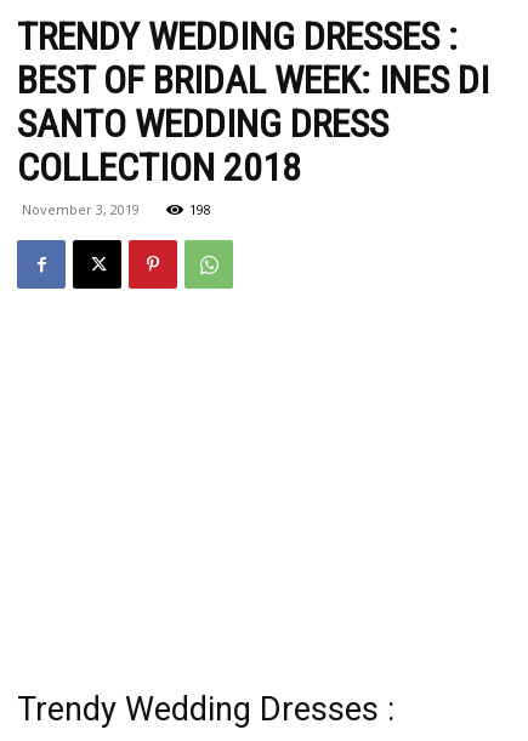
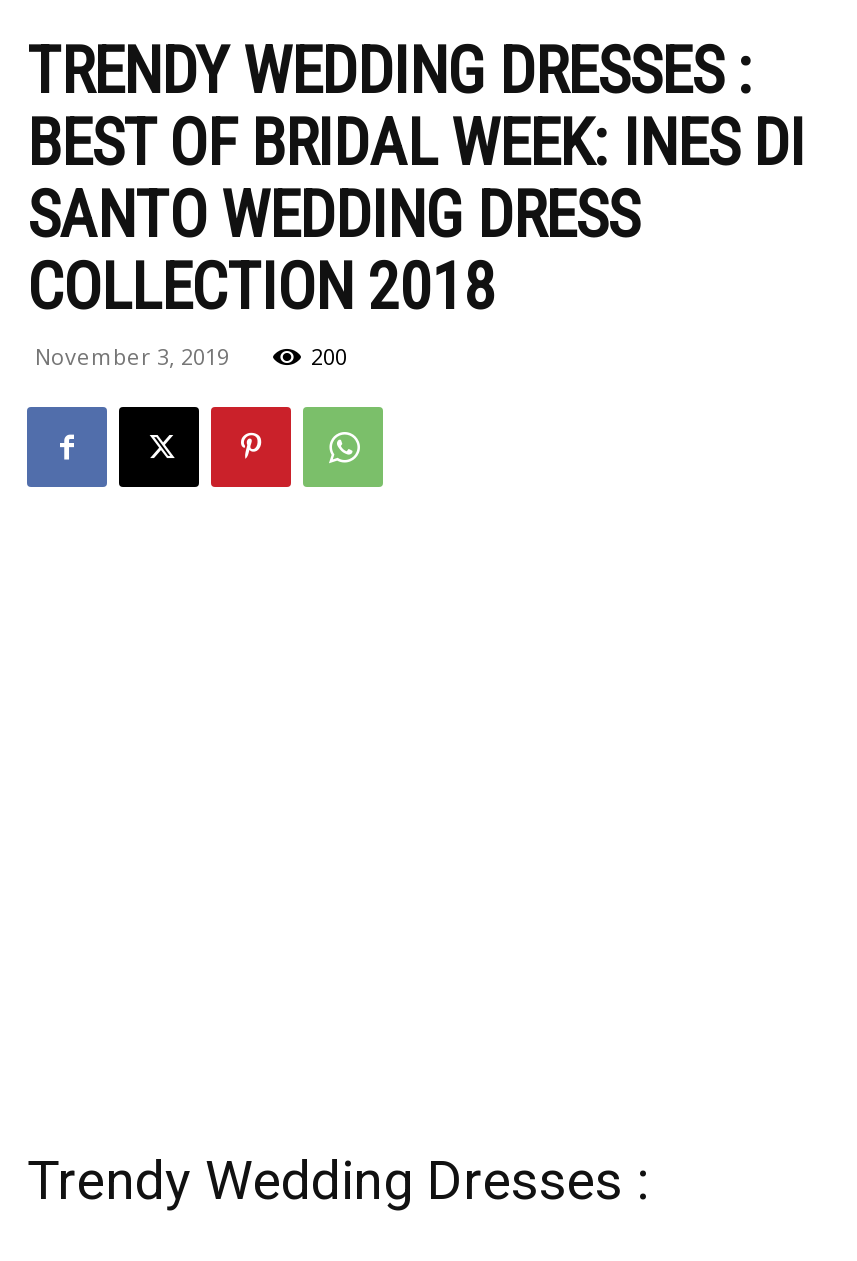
[189,200,211,218] 198 -> [311,341,347,371] 200

